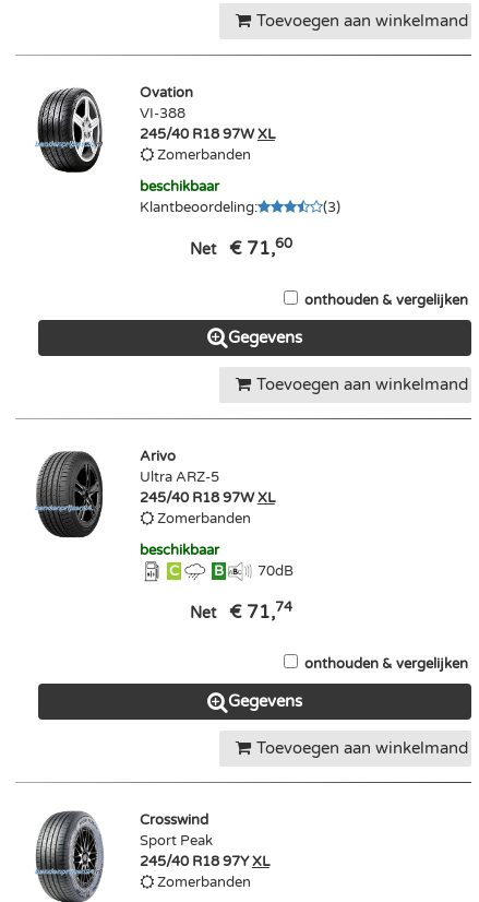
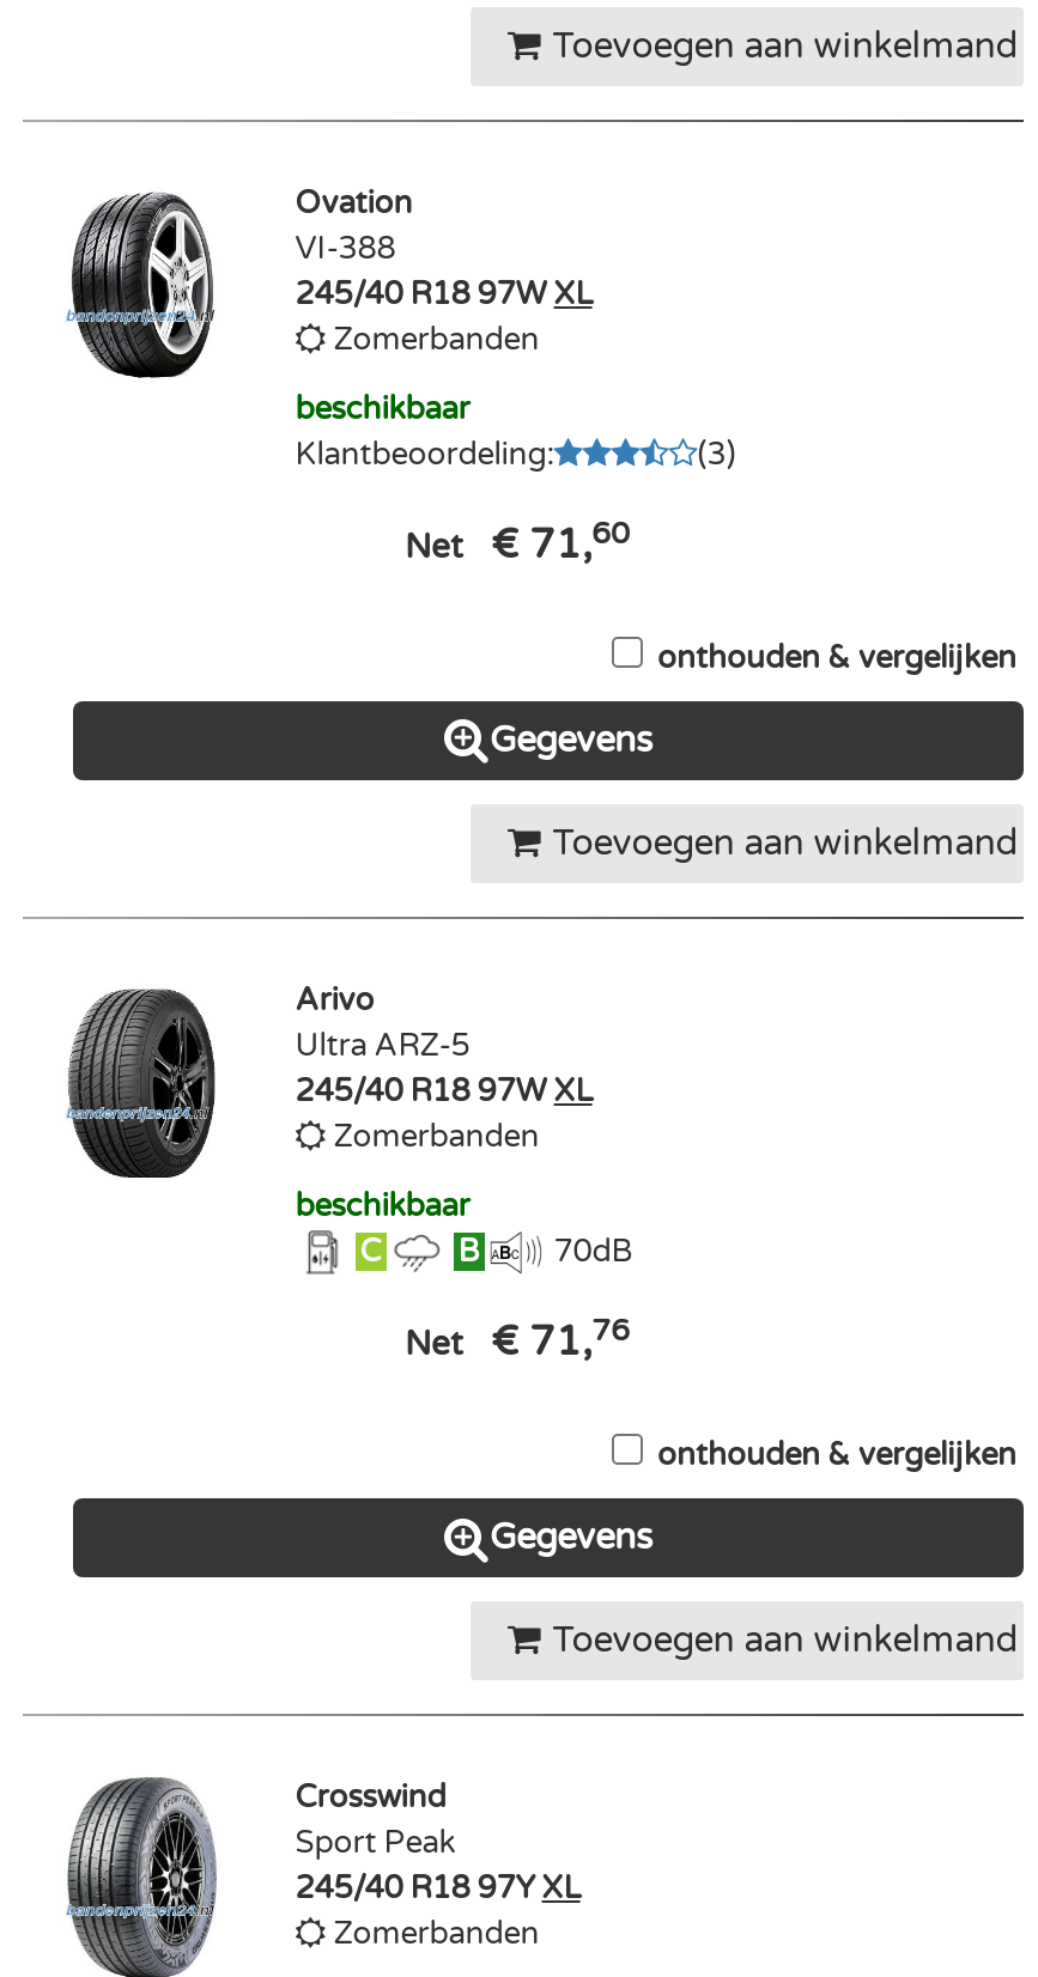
[189,598,292,624] Net € 71,74 -> [405,1311,630,1367] Net € 71,76

